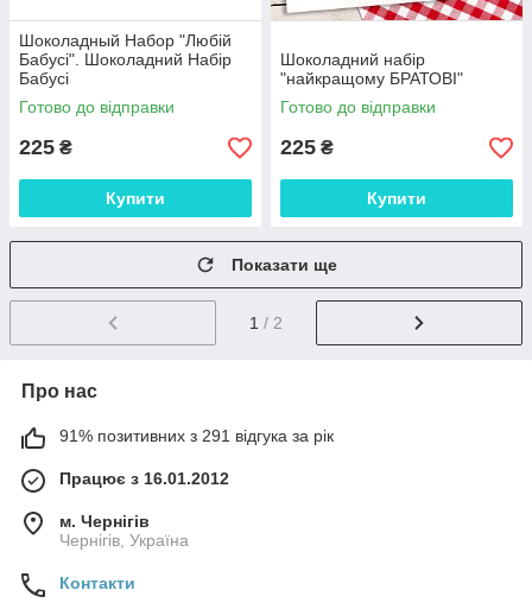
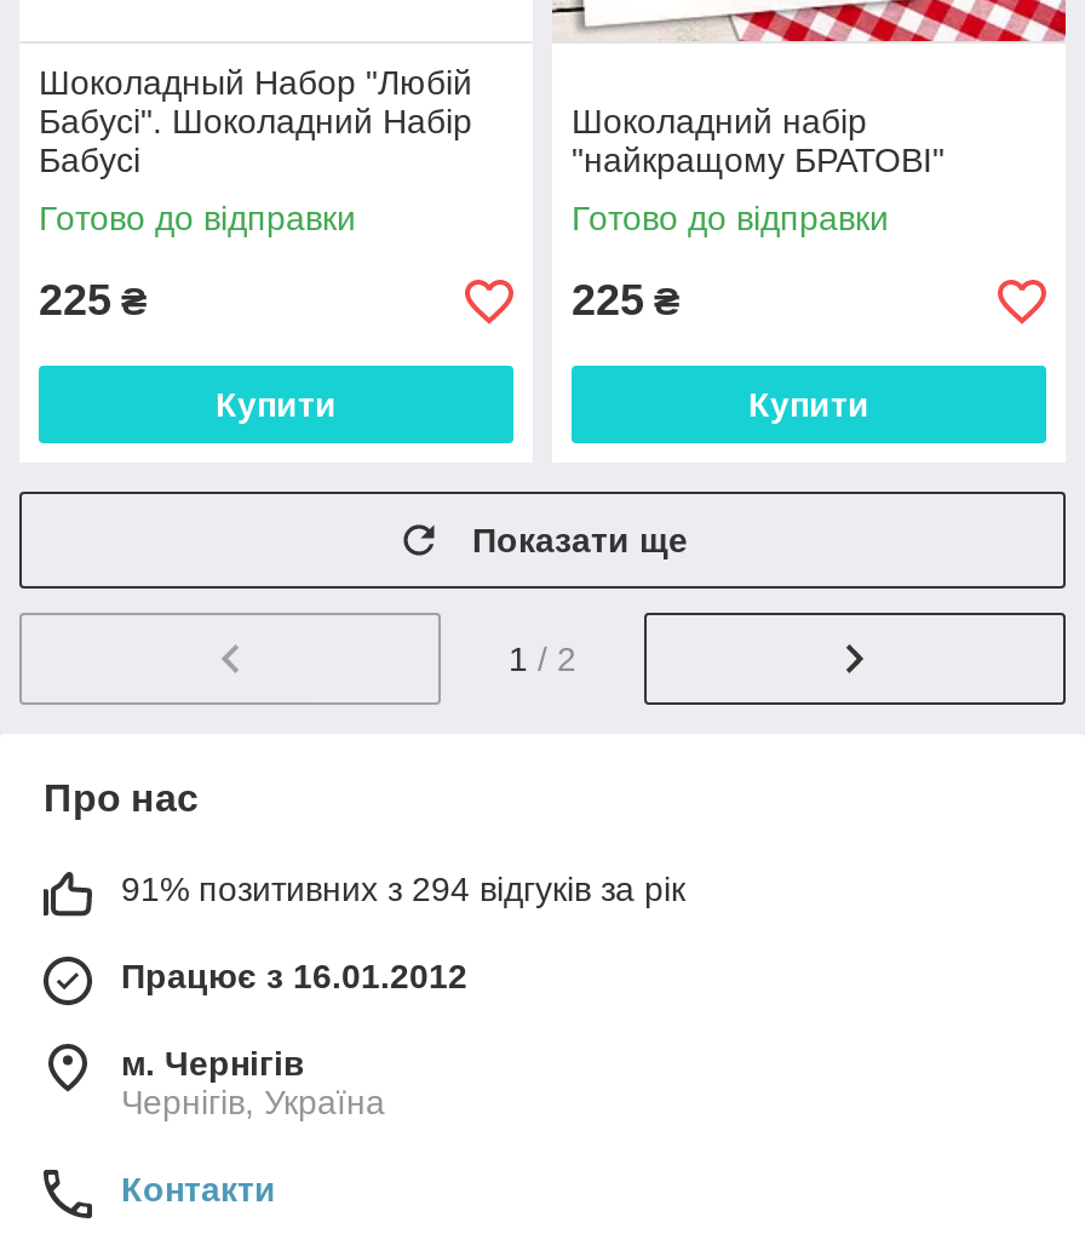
[59,426,334,445] 91% позитивних з 291 відгука за рік -> [121,869,685,908] 91% позитивних з 294 відгуків за рік

